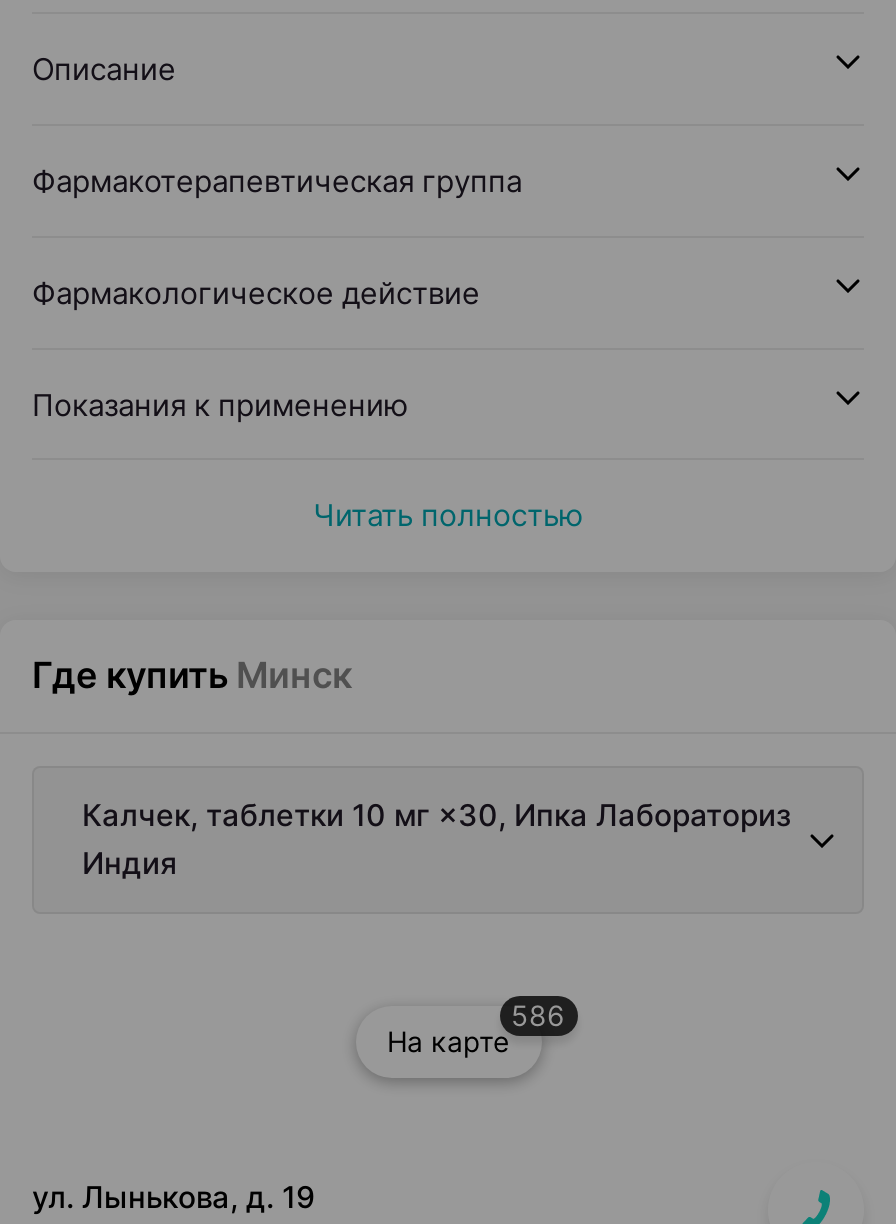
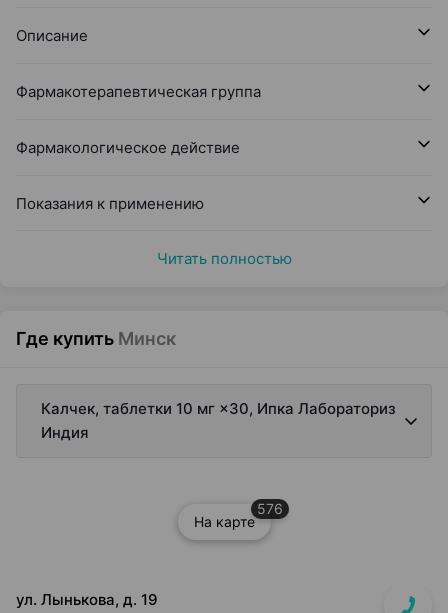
[511,998,565,1032] 586 -> [256,500,282,517] 576

